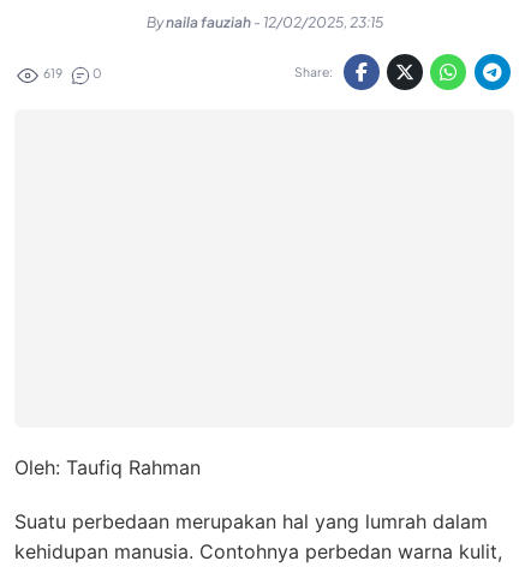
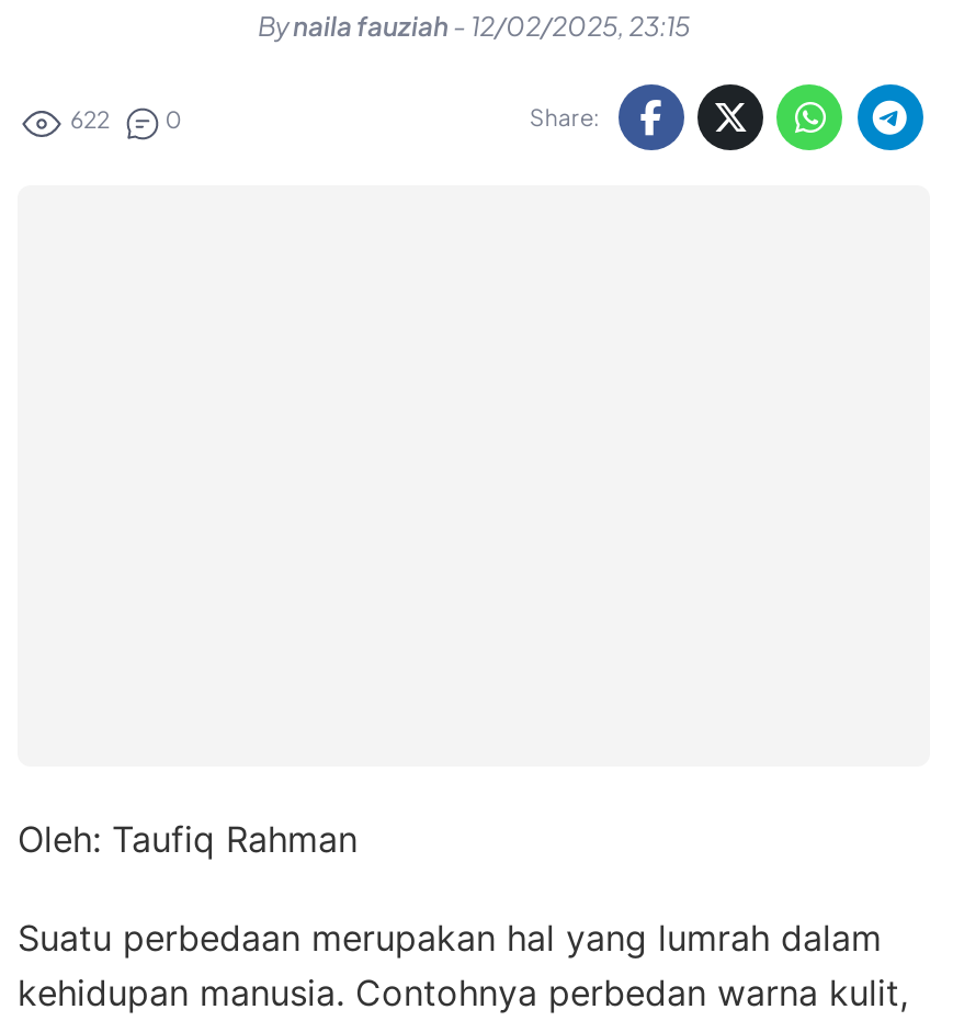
[41,65,65,81] 619 -> [66,105,114,134] 622

